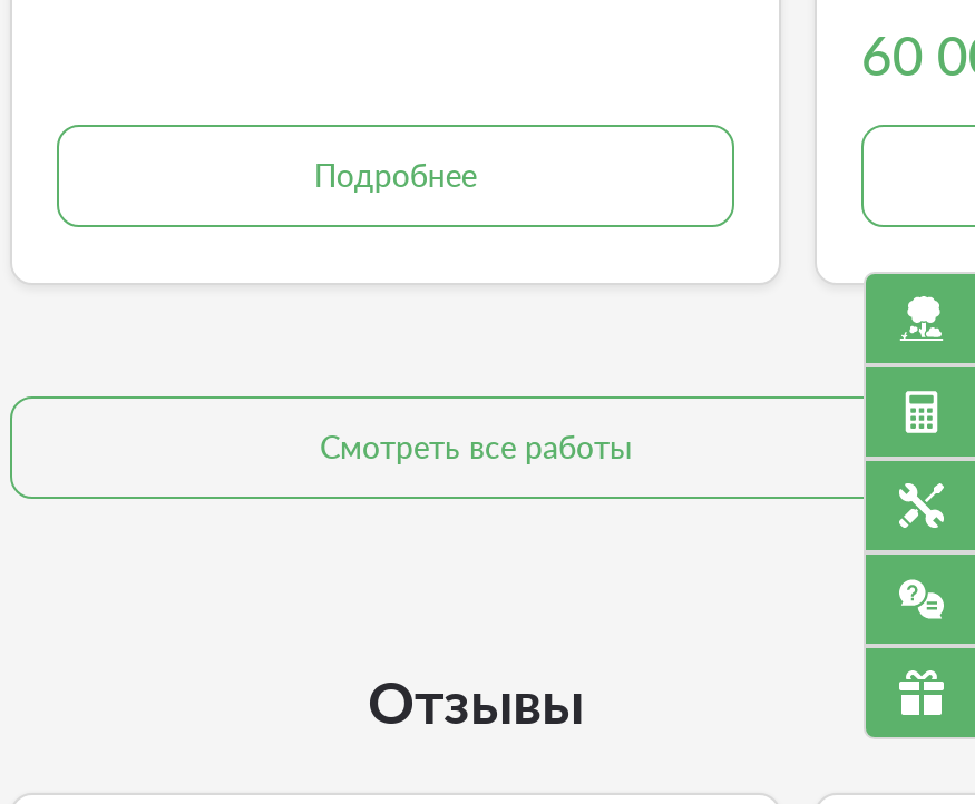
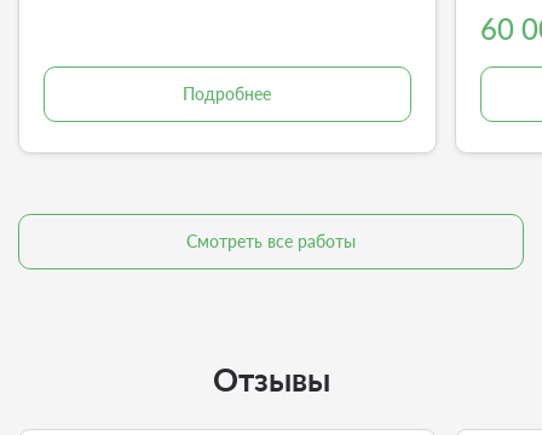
[864,272,968,739] [image] -> none

